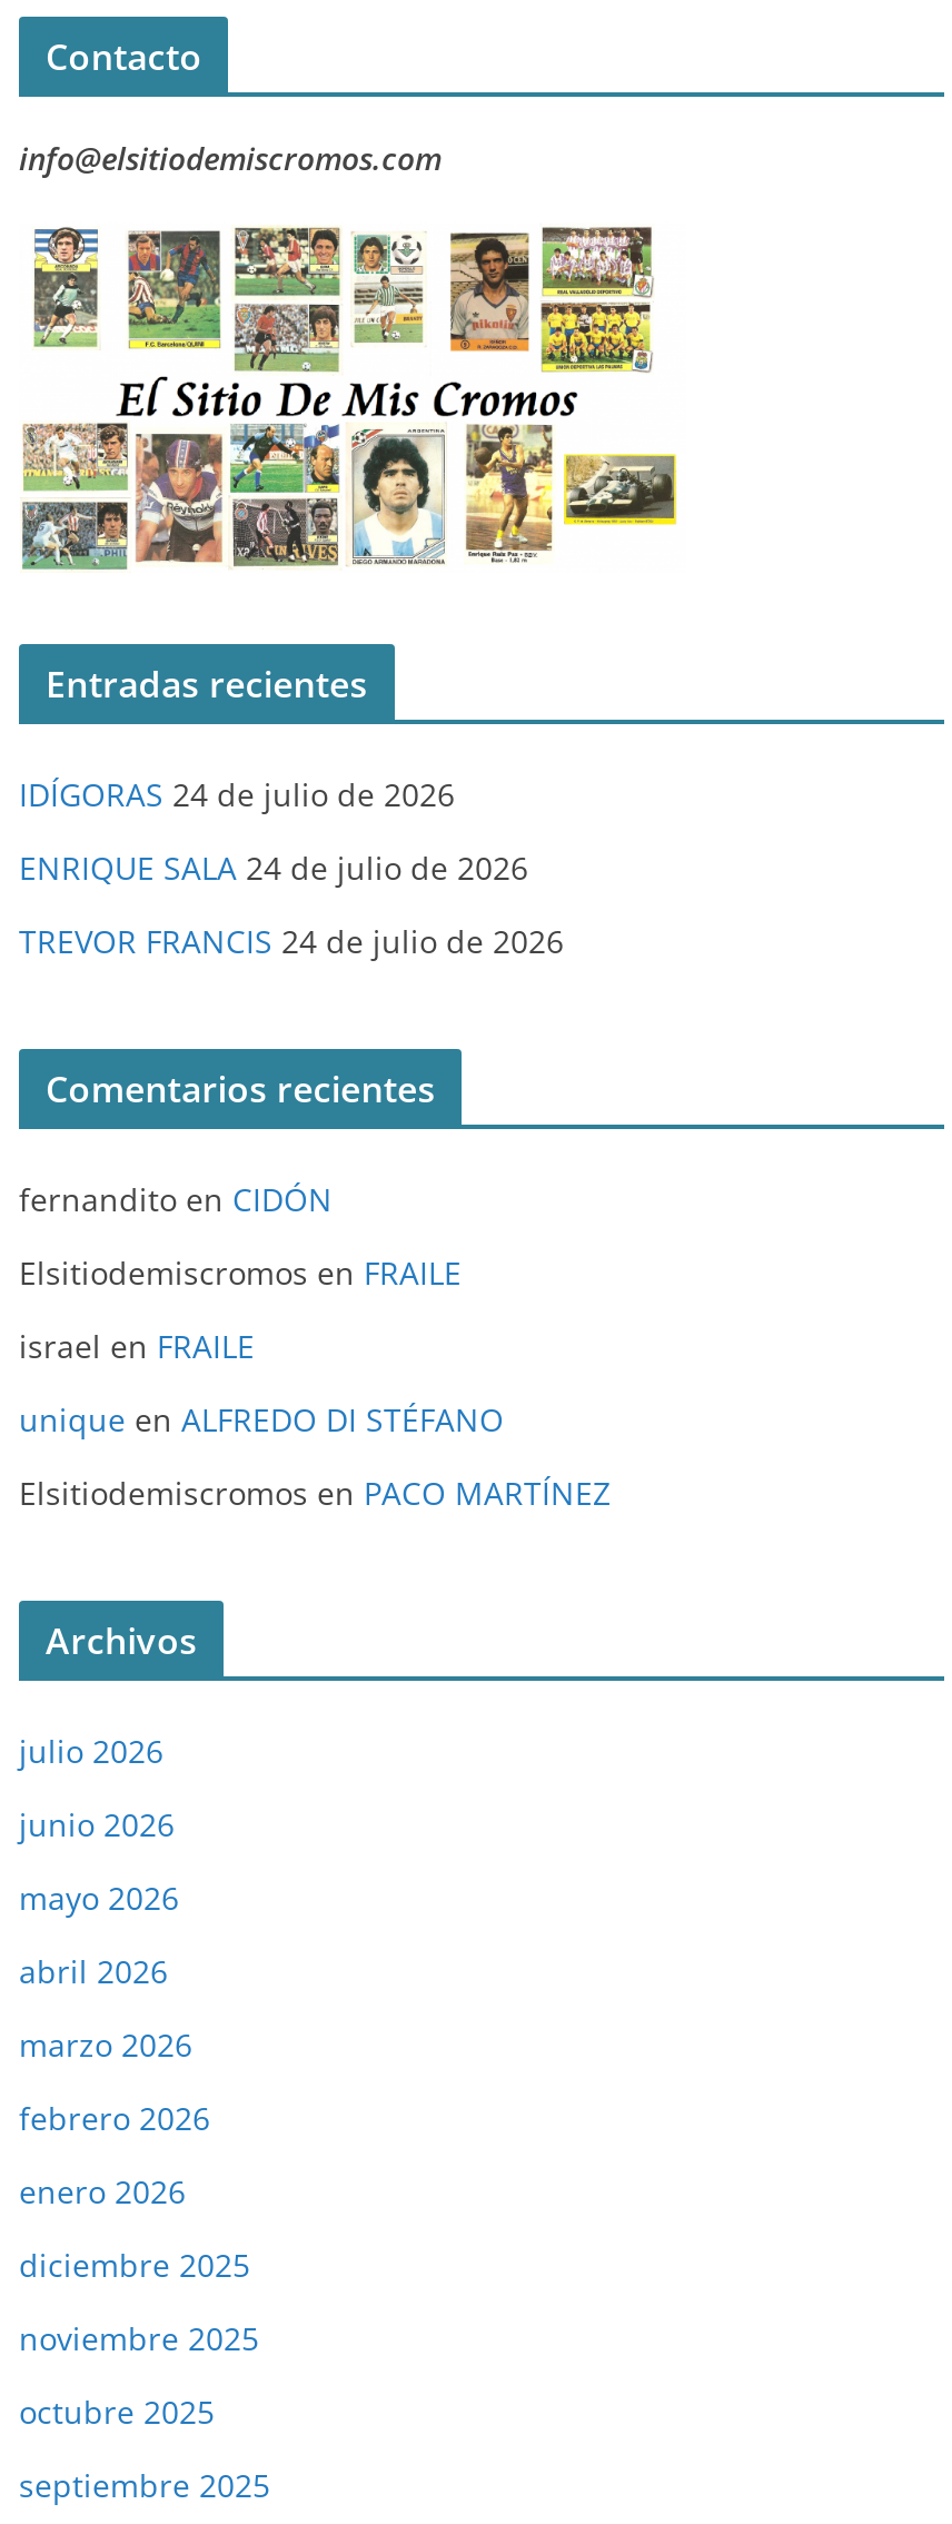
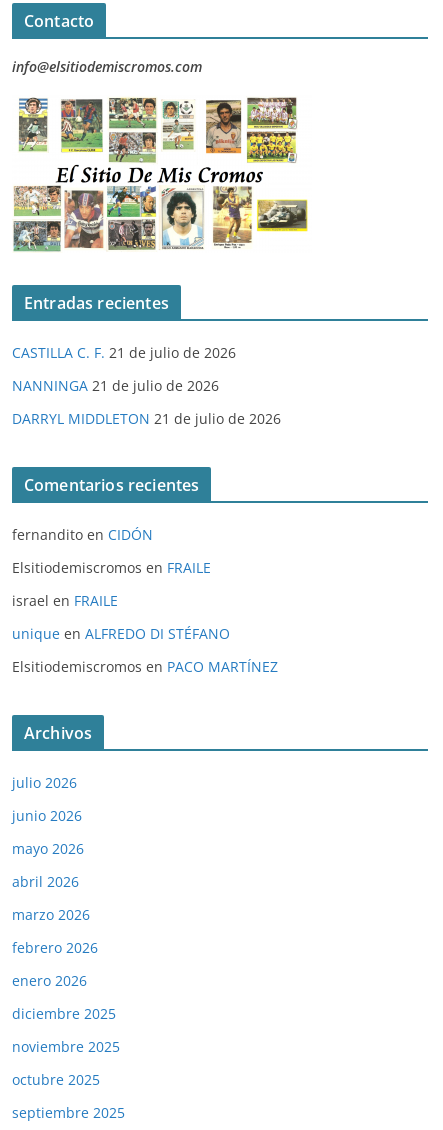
[19,773,455,815] IDÍGORAS 24 de julio de 2026 -> [12,343,236,362] CASTILLA C. F. 21 de julio de 2026
[19,847,528,889] ENRIQUE SALA 24 de julio de 2026 -> [12,376,219,395] NANNINGA 21 de julio de 2026
[19,920,564,962] TREVOR FRANCIS 24 de julio de 2026 -> [12,409,281,428] DARRYL MIDDLETON 21 de julio de 2026

